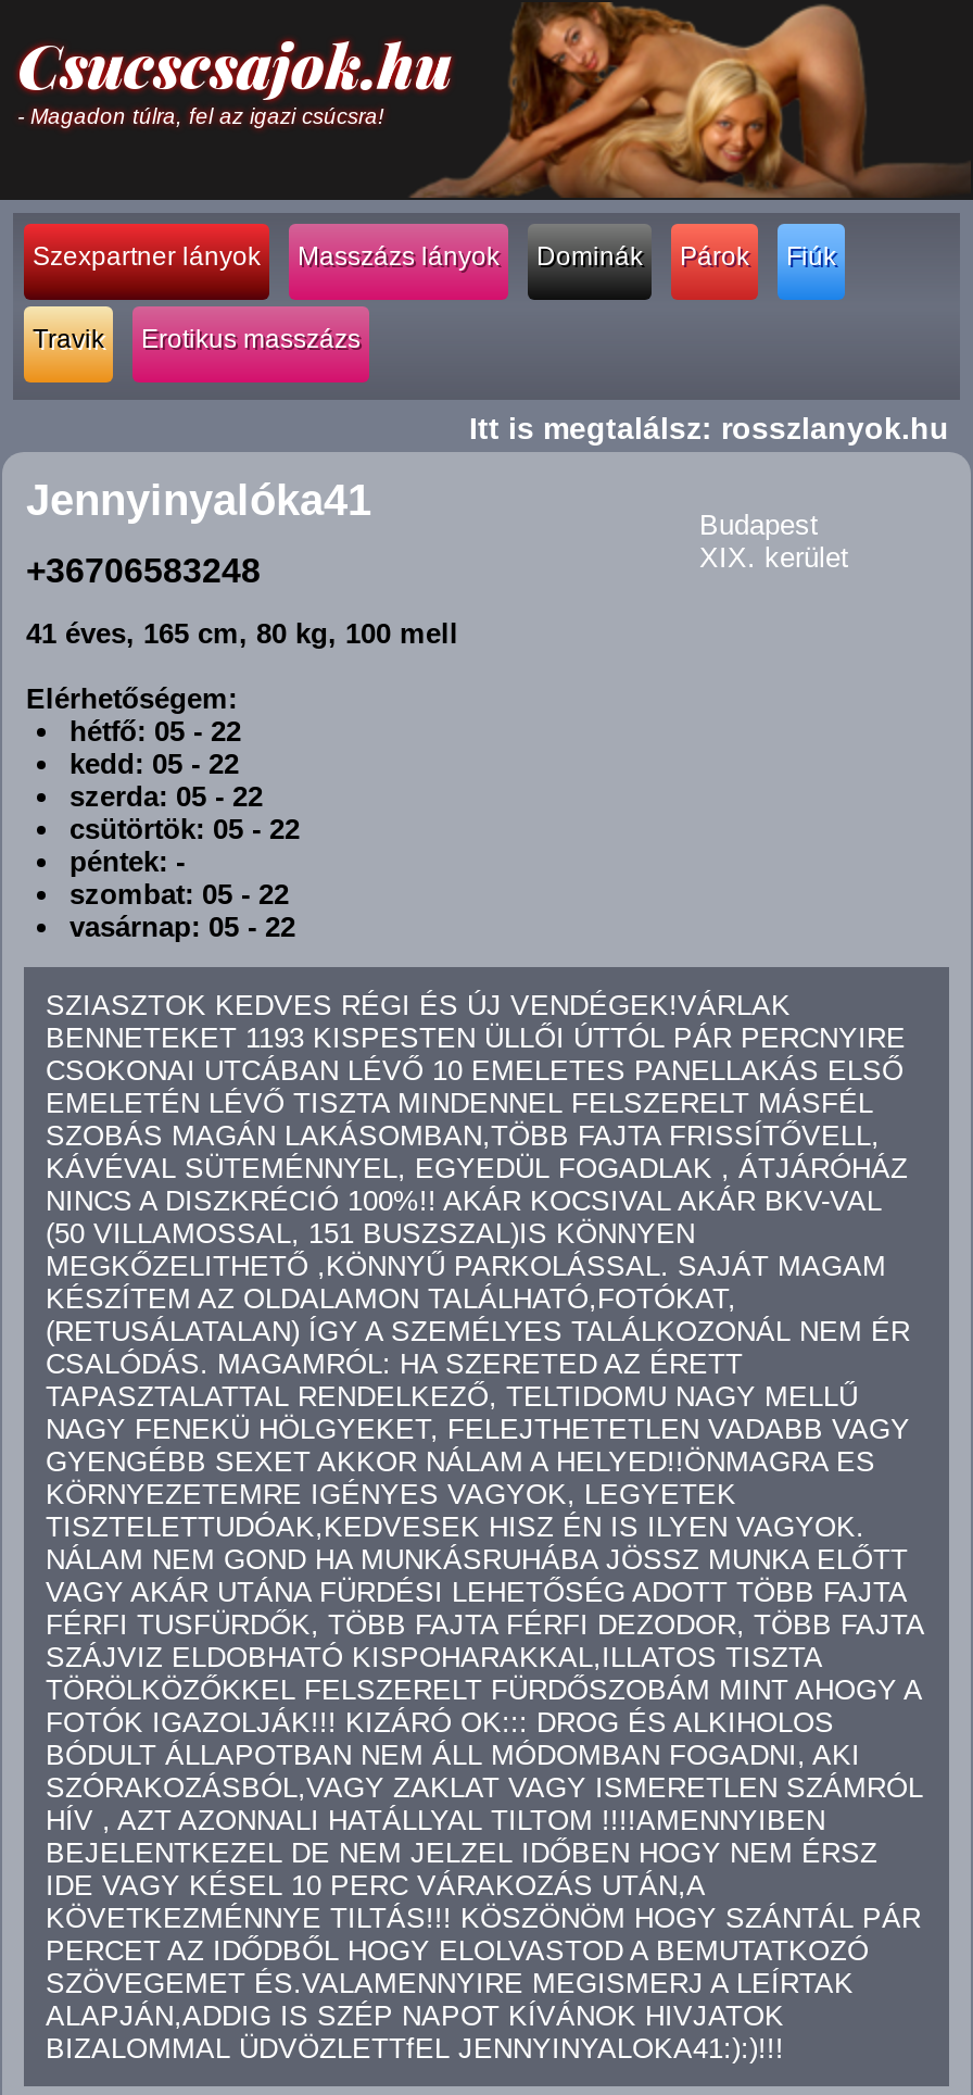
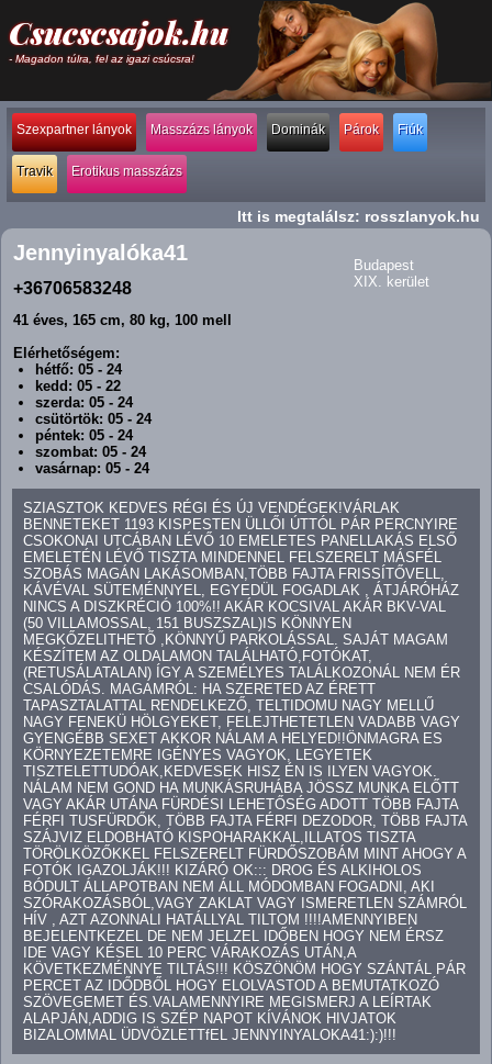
[69,715,241,748] hétfő: 05 - 22 -> [35,361,122,378] hétfő: 05 - 24
[69,780,300,943] szerda: 05 - 22 | csütörtök: 05 - 22 | péntek: - | szombat: 05 - 22 | vasárnap: 05 - 22 -> [35,394,152,477] szerda: 05 - 24 | csütörtök: 05 - 24 | péntek: 05 - 24 | szombat: 05 - 24 | vasárnap: 05 - 24

